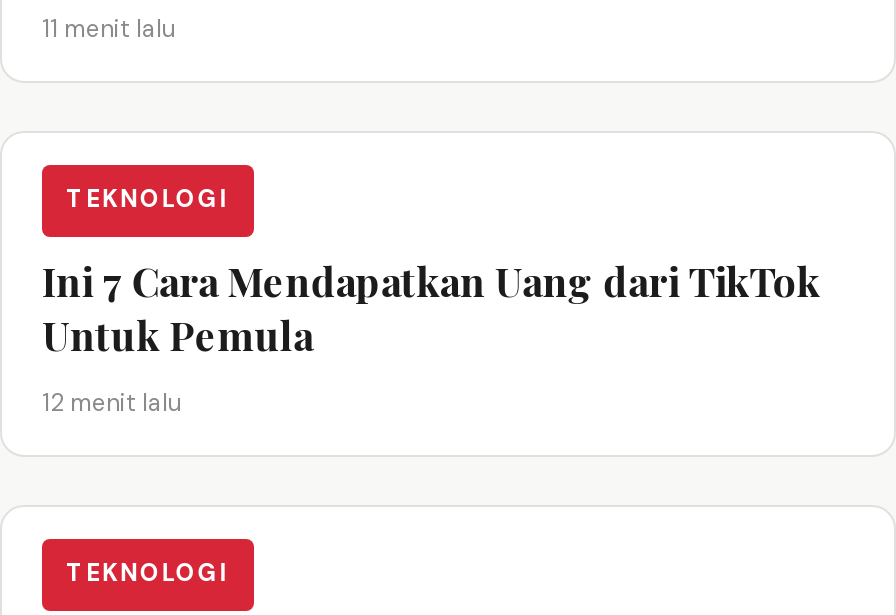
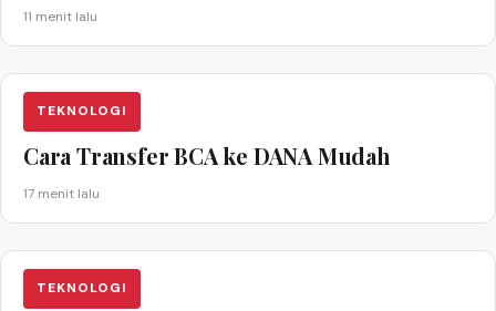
[42,252,820,360] Ini 7 Cara Mendapatkan Uang dari TikTok | Untuk Pemula -> [23,140,391,170] Cara Transfer BCA ke DANA Mudah
[42,386,182,418] 12 menit lalu -> [23,184,100,202] 17 menit lalu

